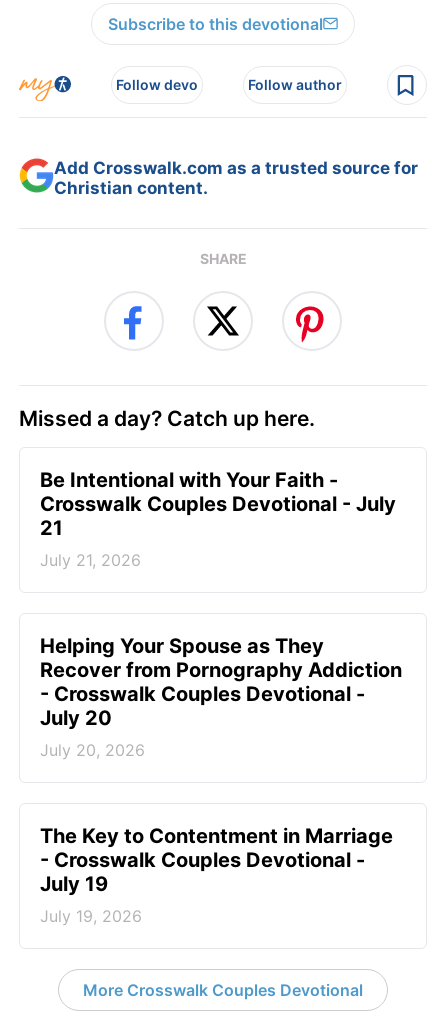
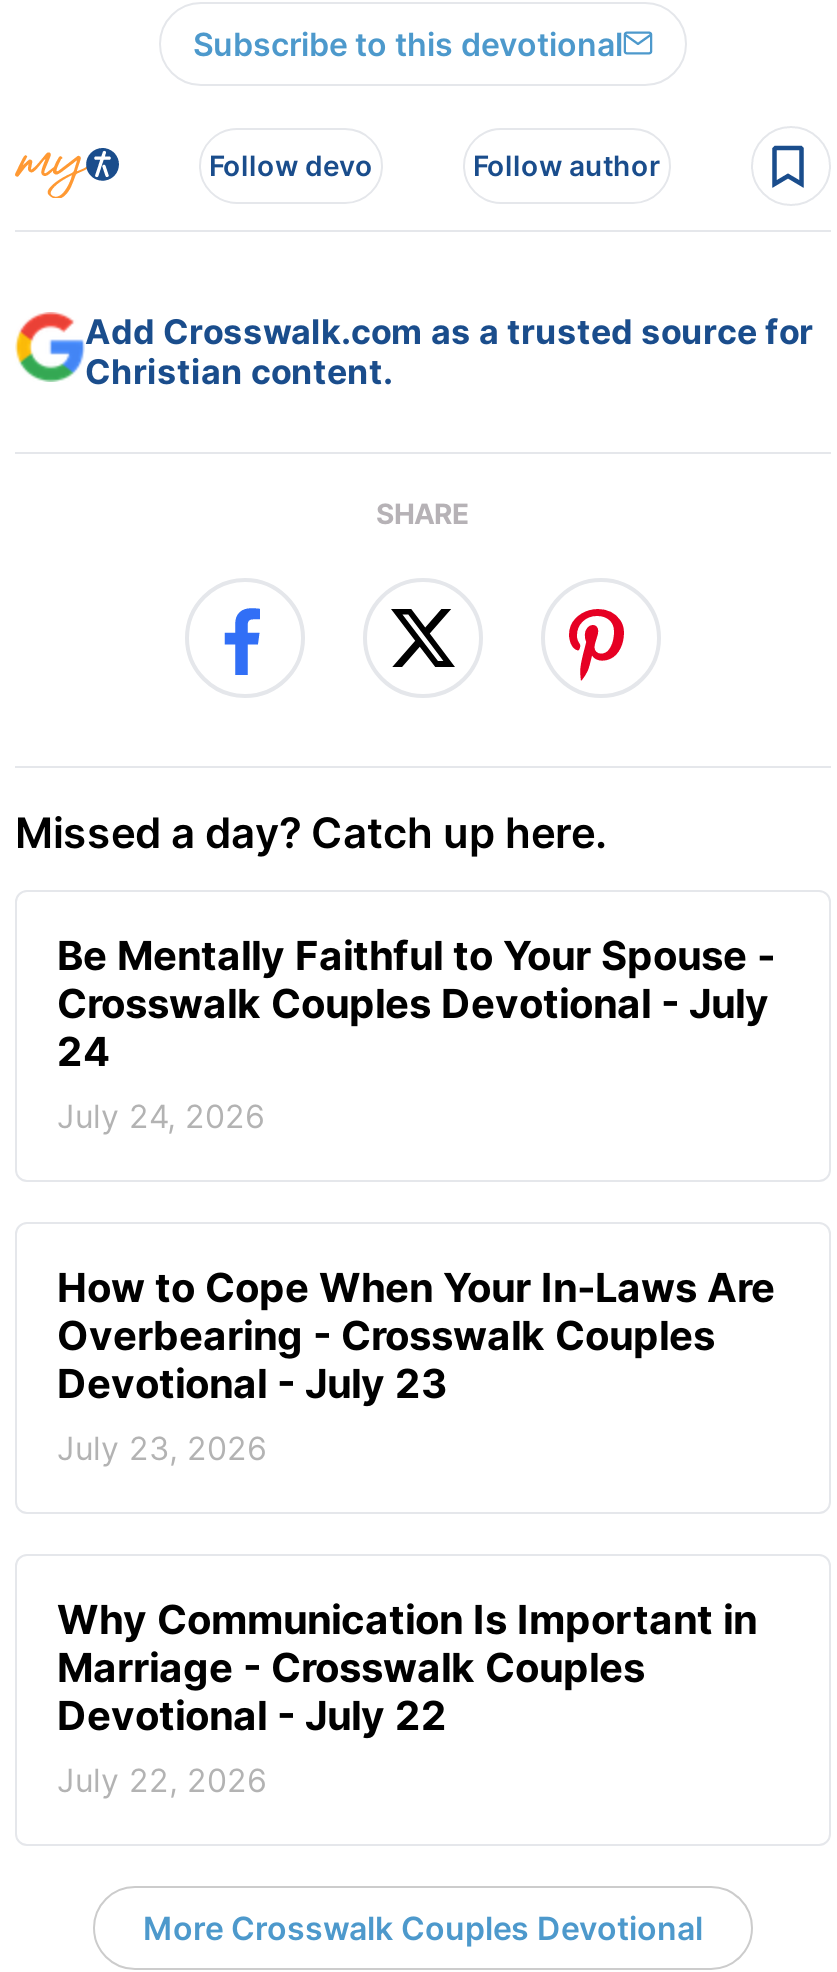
[40,467,338,491] Be Intentional with Your Faith - -> [57,931,775,979] Be Mentally Faithful to Your Spouse -
[40,515,141,569] 21 | July 21, 2026 -> [57,1027,265,1135] 24 | July 24, 2026
[40,633,402,759] Helping Your Spouse as They | Recover from Pornography Addiction | - Crosswalk Couples Devotional - | July 20 | July 20, 2026 -> [57,1263,775,1467] How to Cope When Your In-Laws Are | Overbearing - Crosswalk Couples | Devotional - July 23 | July 23, 2026
[40,823,393,925] The Key to Contentment in Marriage | - Crosswalk Couples Devotional - | July 19 | July 19, 2026 -> [57,1595,757,1799] Why Communication Is Important in | Marriage - Crosswalk Couples | Devotional - July 22 | July 22, 2026

